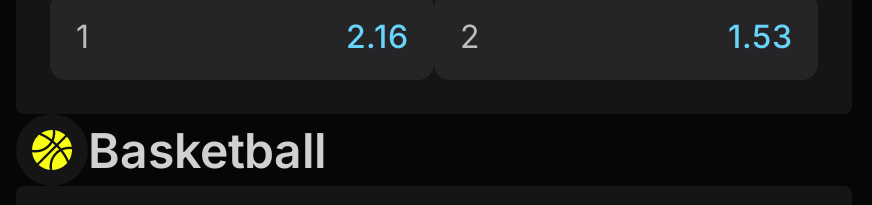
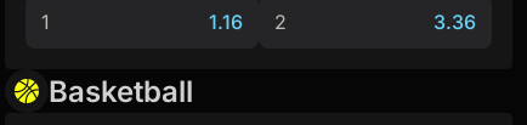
[346,16,480,56] 2.16 2 -> [209,10,287,34] 1.16 2
[728,16,792,56] 1.53 -> [433,10,476,34] 3.36

